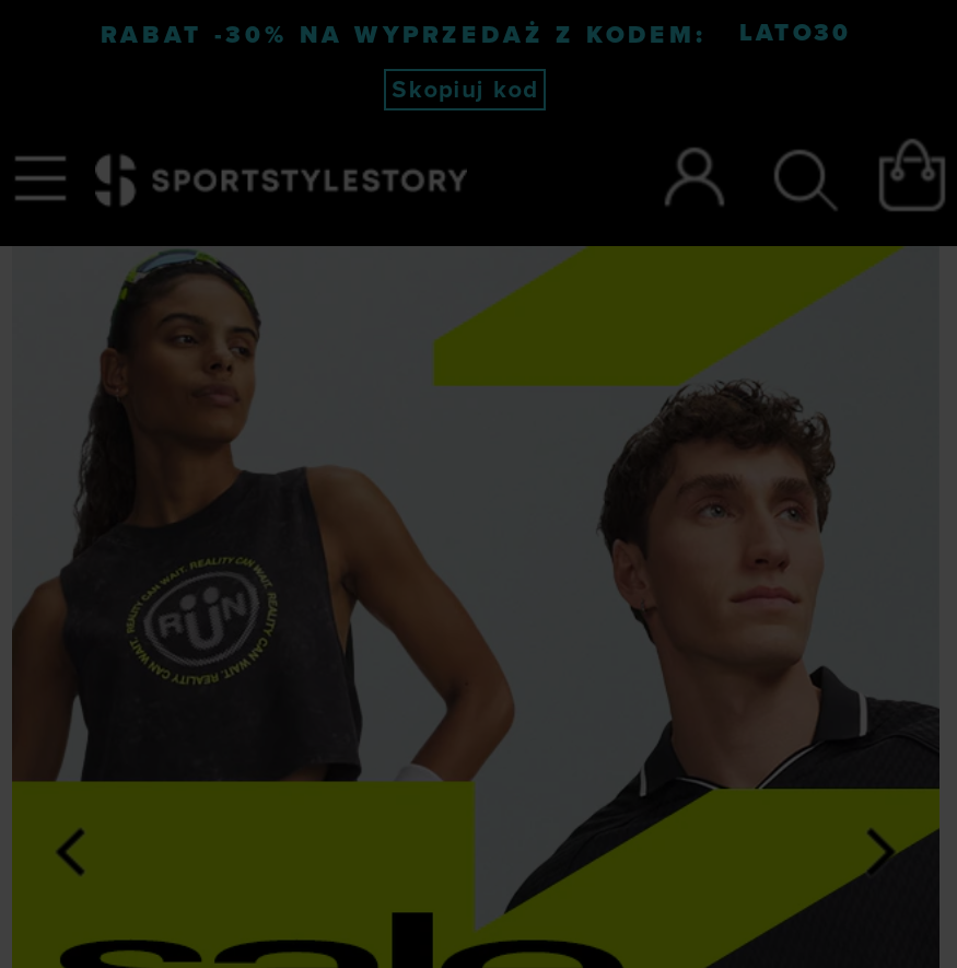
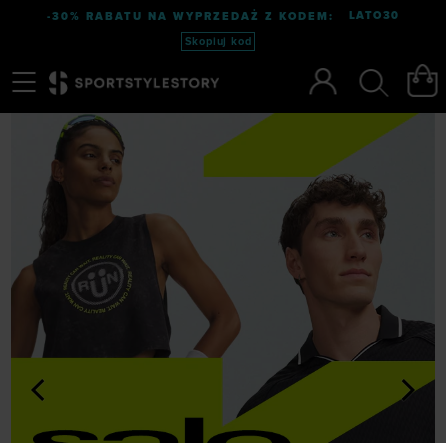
[101,21,707,49] RABAT -30% NA WYPRZEDAŻ Z KODEM: -> [46,10,333,23] -30% RABATU NA WYPRZEDAŻ Z KODEM:

